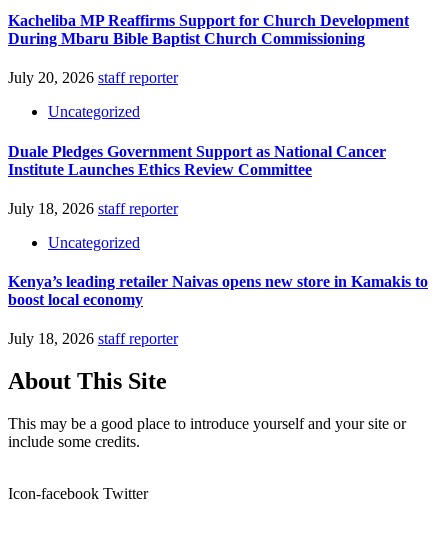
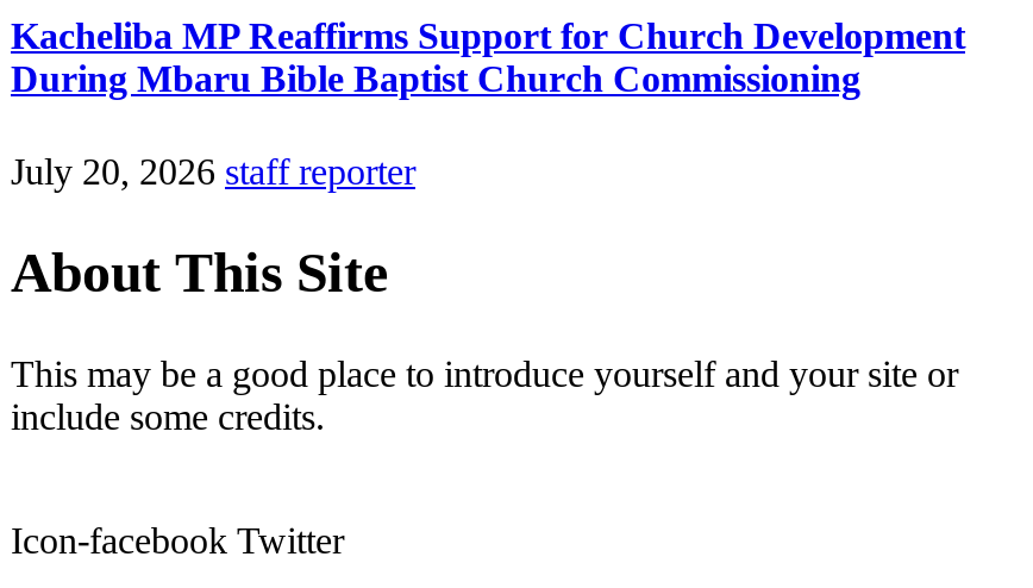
[8,103,428,347] Uncategorized | Duale Pledges Government Support as National Cancer | Institute Launches Ethics Review Committee | July 18, 2026 staff reporter | Uncategorized | Kenya’s leading retailer Naivas opens new store in Kamakis to | boost local economy | July 18, 2026 staff reporter -> none

